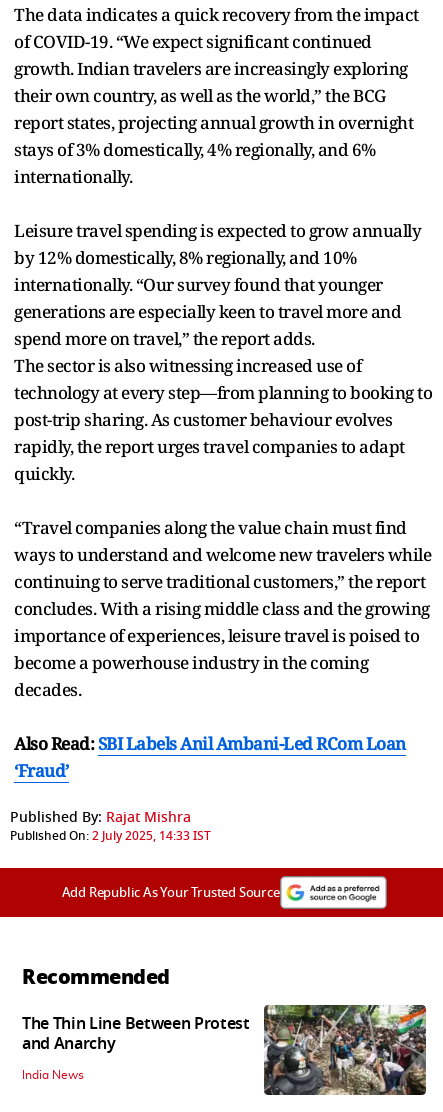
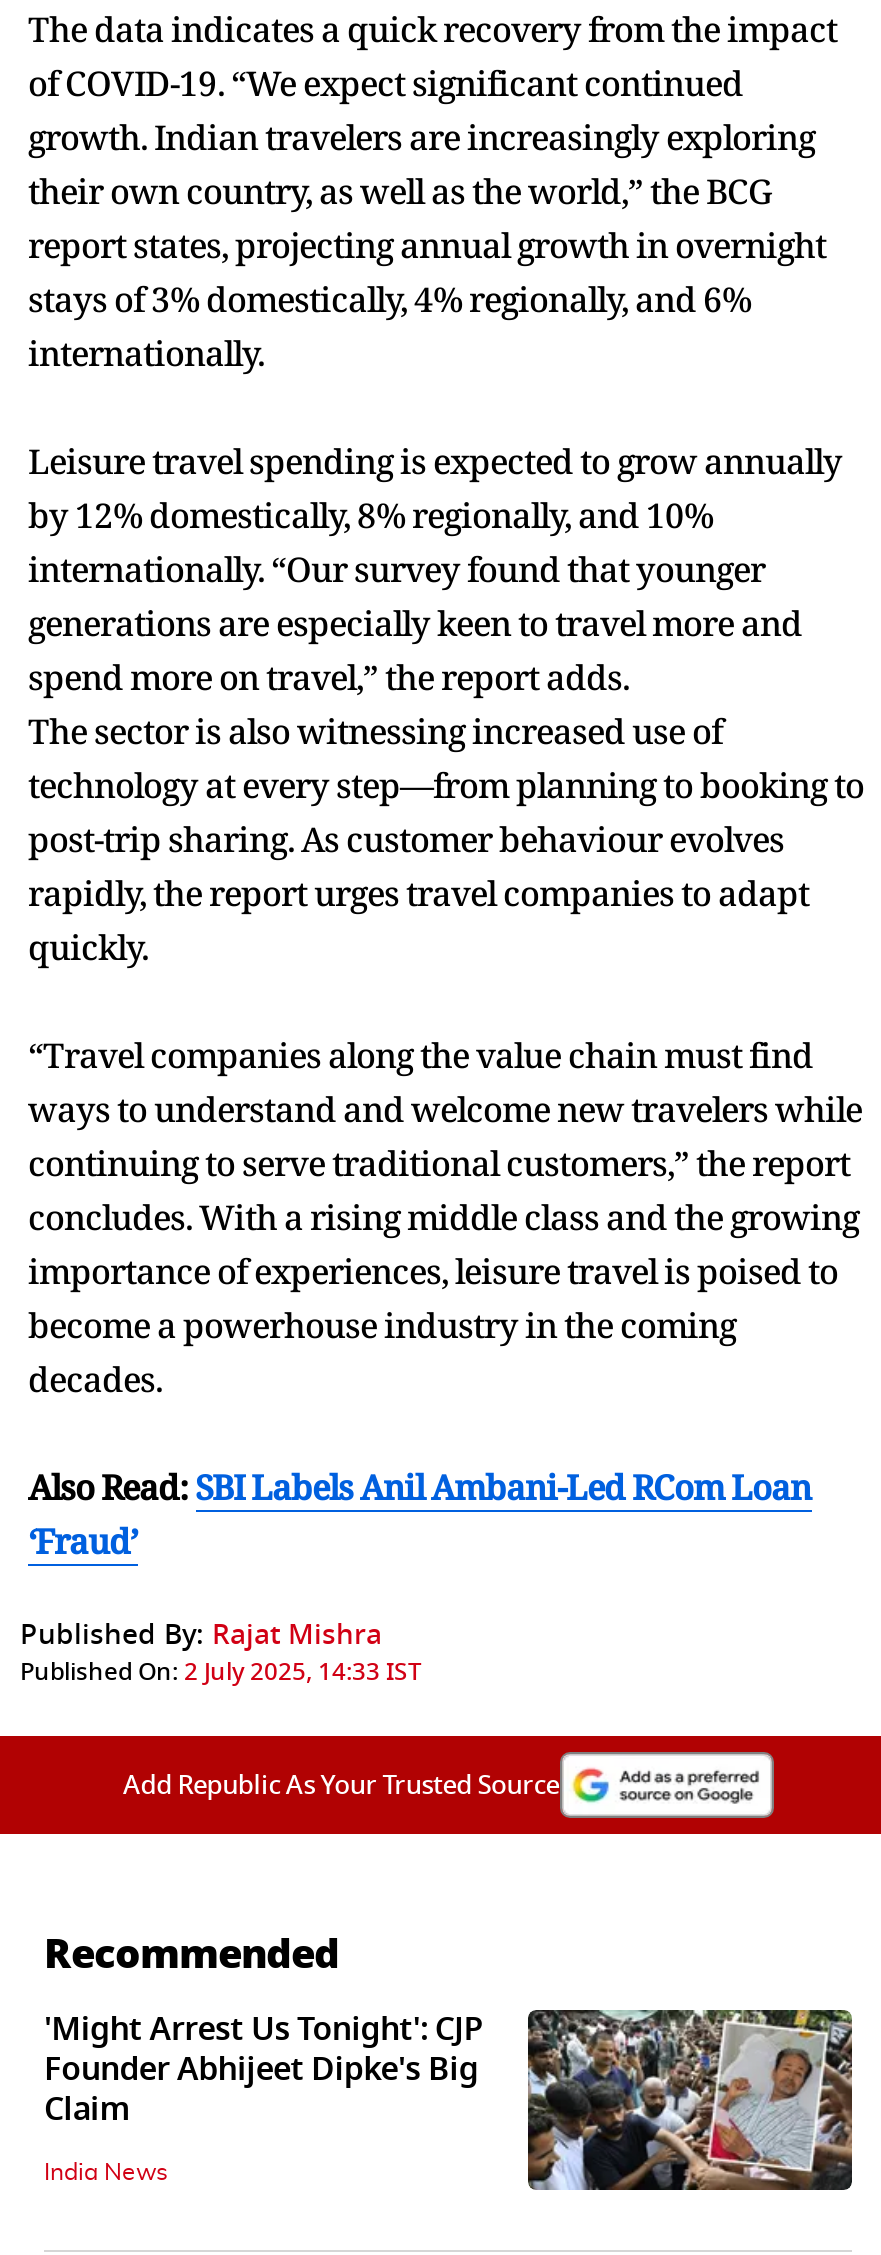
[22,1004,427,1096] [image] | The Thin Line Between Protest | and Anarchy -> [44,2006,854,2212] [image] | 'Might Arrest Us Tonight': CJP | Founder Abhijeet Dipke's Big | Claim

